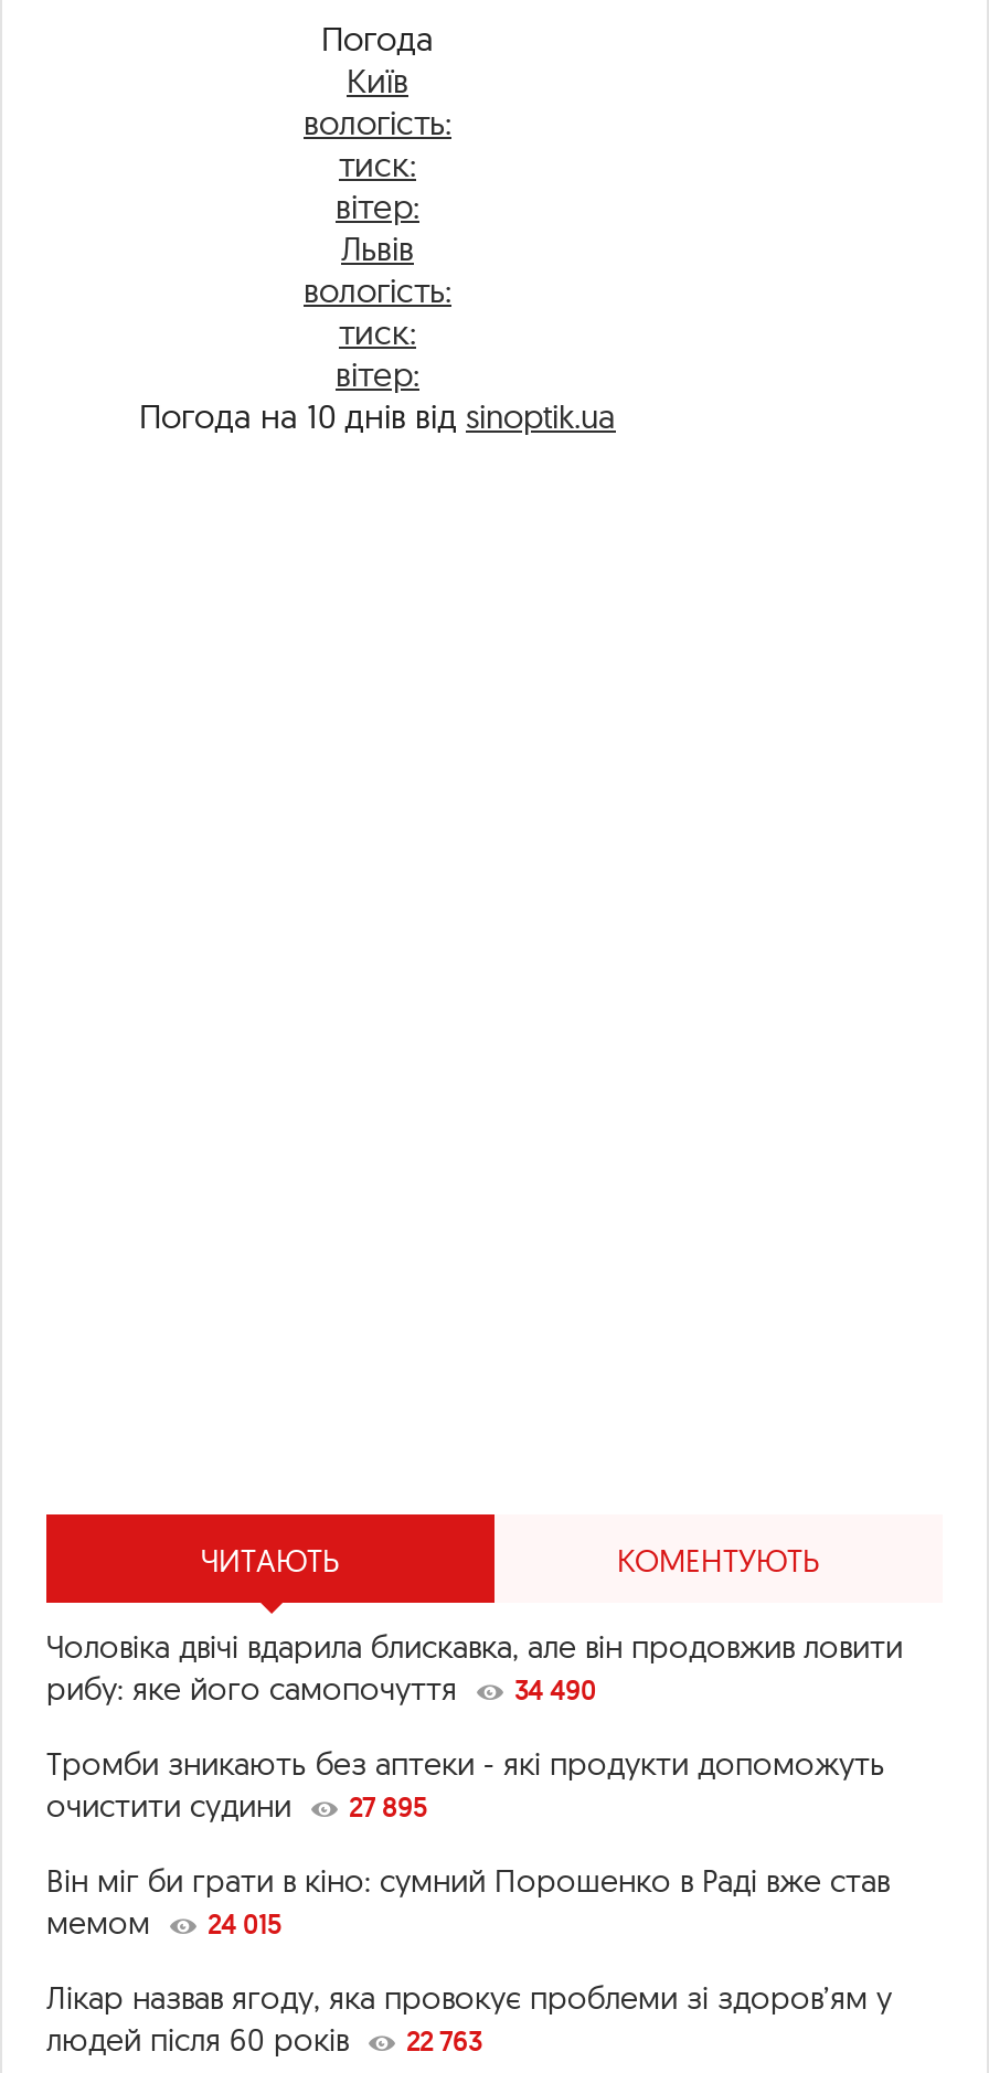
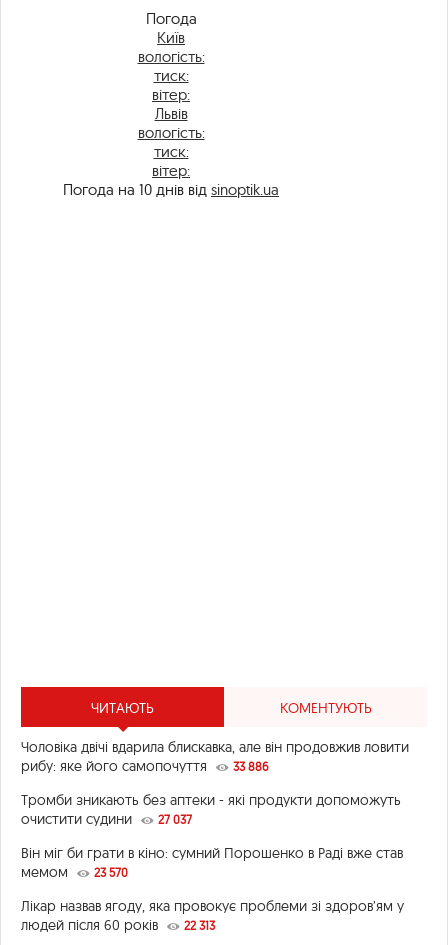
[46,1668,596,1708] рибу: яке його самопочуття 34 490 -> [21,757,269,775] рибу: яке його самопочуття 33 886
[46,1785,426,1825] очистити судини 27 895 -> [21,810,192,828] очистити судини 27 037
[46,1902,280,1942] мемом 24 015 -> [21,863,128,881] мемом 23 570
[46,2019,481,2059] людей після 60 років 22 763 -> [21,916,215,934] людей після 60 років 22 313

